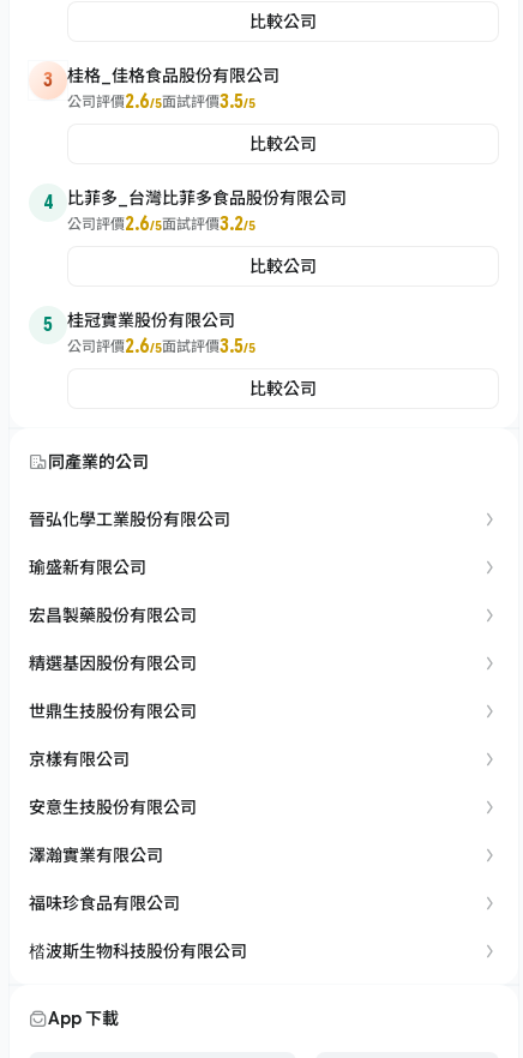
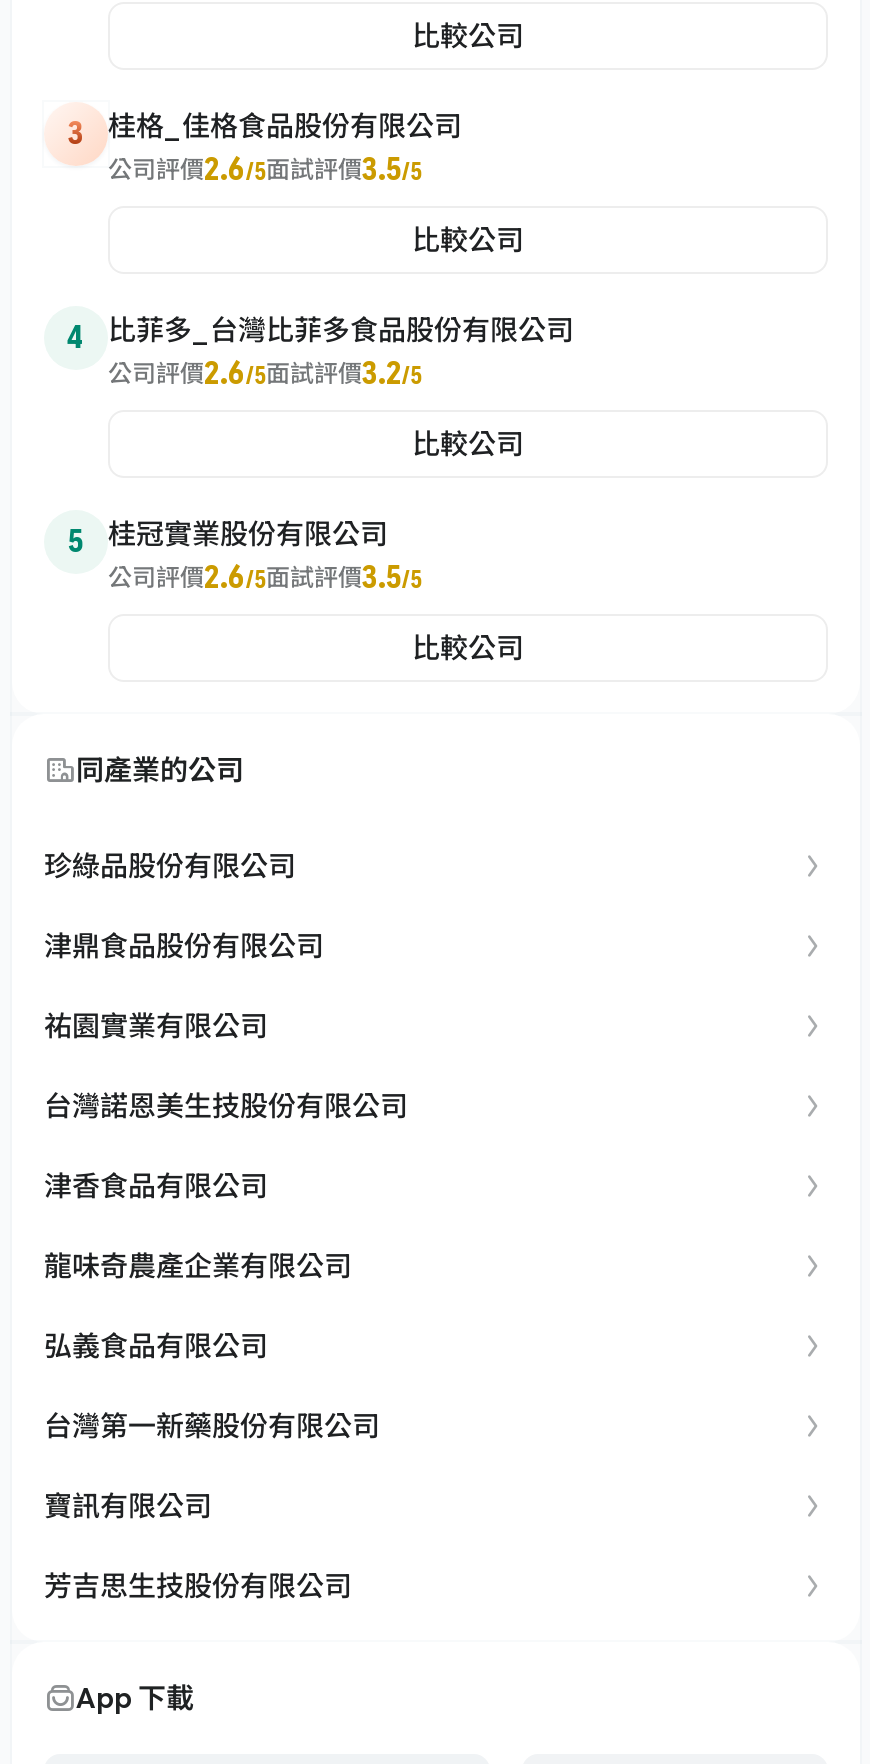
[29,509,230,529] 晉弘化學工業股份有限公司 -> [44,848,296,882] 珍綠品股份有限公司
[29,557,146,577] 瑜盛新有限公司 -> [44,928,324,962] 津鼎食品股份有限公司
[29,605,197,625] 宏昌製藥股份有限公司 -> [44,1008,268,1042] 祐園實業有限公司
[29,653,197,673] 精選基因股份有限公司 -> [44,1088,408,1122] 台灣諾恩美生技股份有限公司
[29,701,197,721] 世鼎生技股份有限公司 -> [44,1168,268,1202] 津香食品有限公司
[29,749,130,769] 京樣有限公司 -> [44,1248,352,1282] 龍味奇農產企業有限公司
[29,796,197,817] 安意生技股份有限公司 -> [44,1328,268,1362] 弘義食品有限公司
[29,844,163,865] 澤瀚實業有限公司 -> [44,1408,380,1442] 台灣第一新藥股份有限公司
[29,892,180,913] 福味珍食品有限公司 -> [44,1488,212,1522] 寶訊有限公司
[29,940,247,961] 㭼波斯生物科技股份有限公司 -> [44,1568,352,1602] 芳吉思生技股份有限公司

